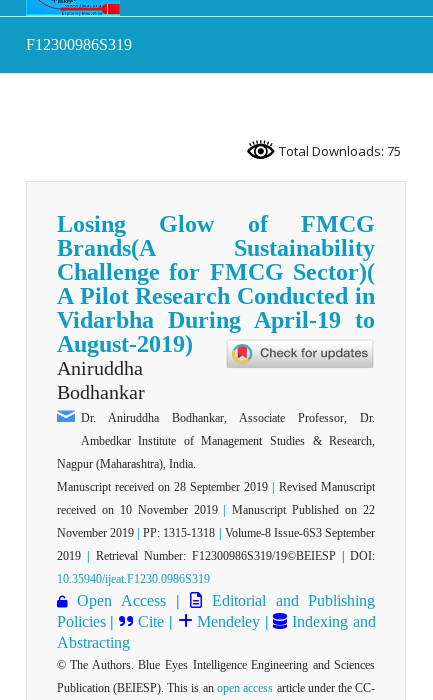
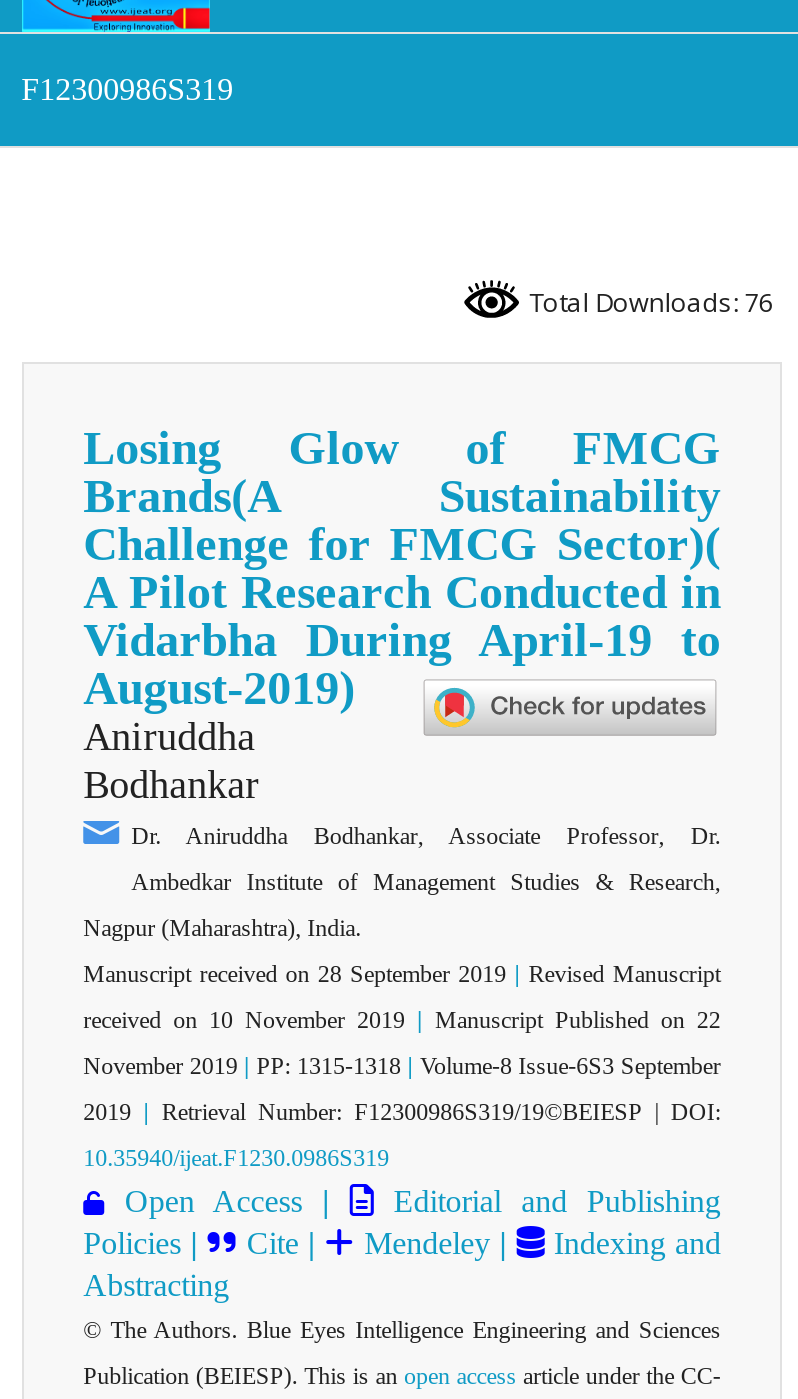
[276,142,401,160] Total Downloads: 75 -> [523,284,773,320] Total Downloads: 76

